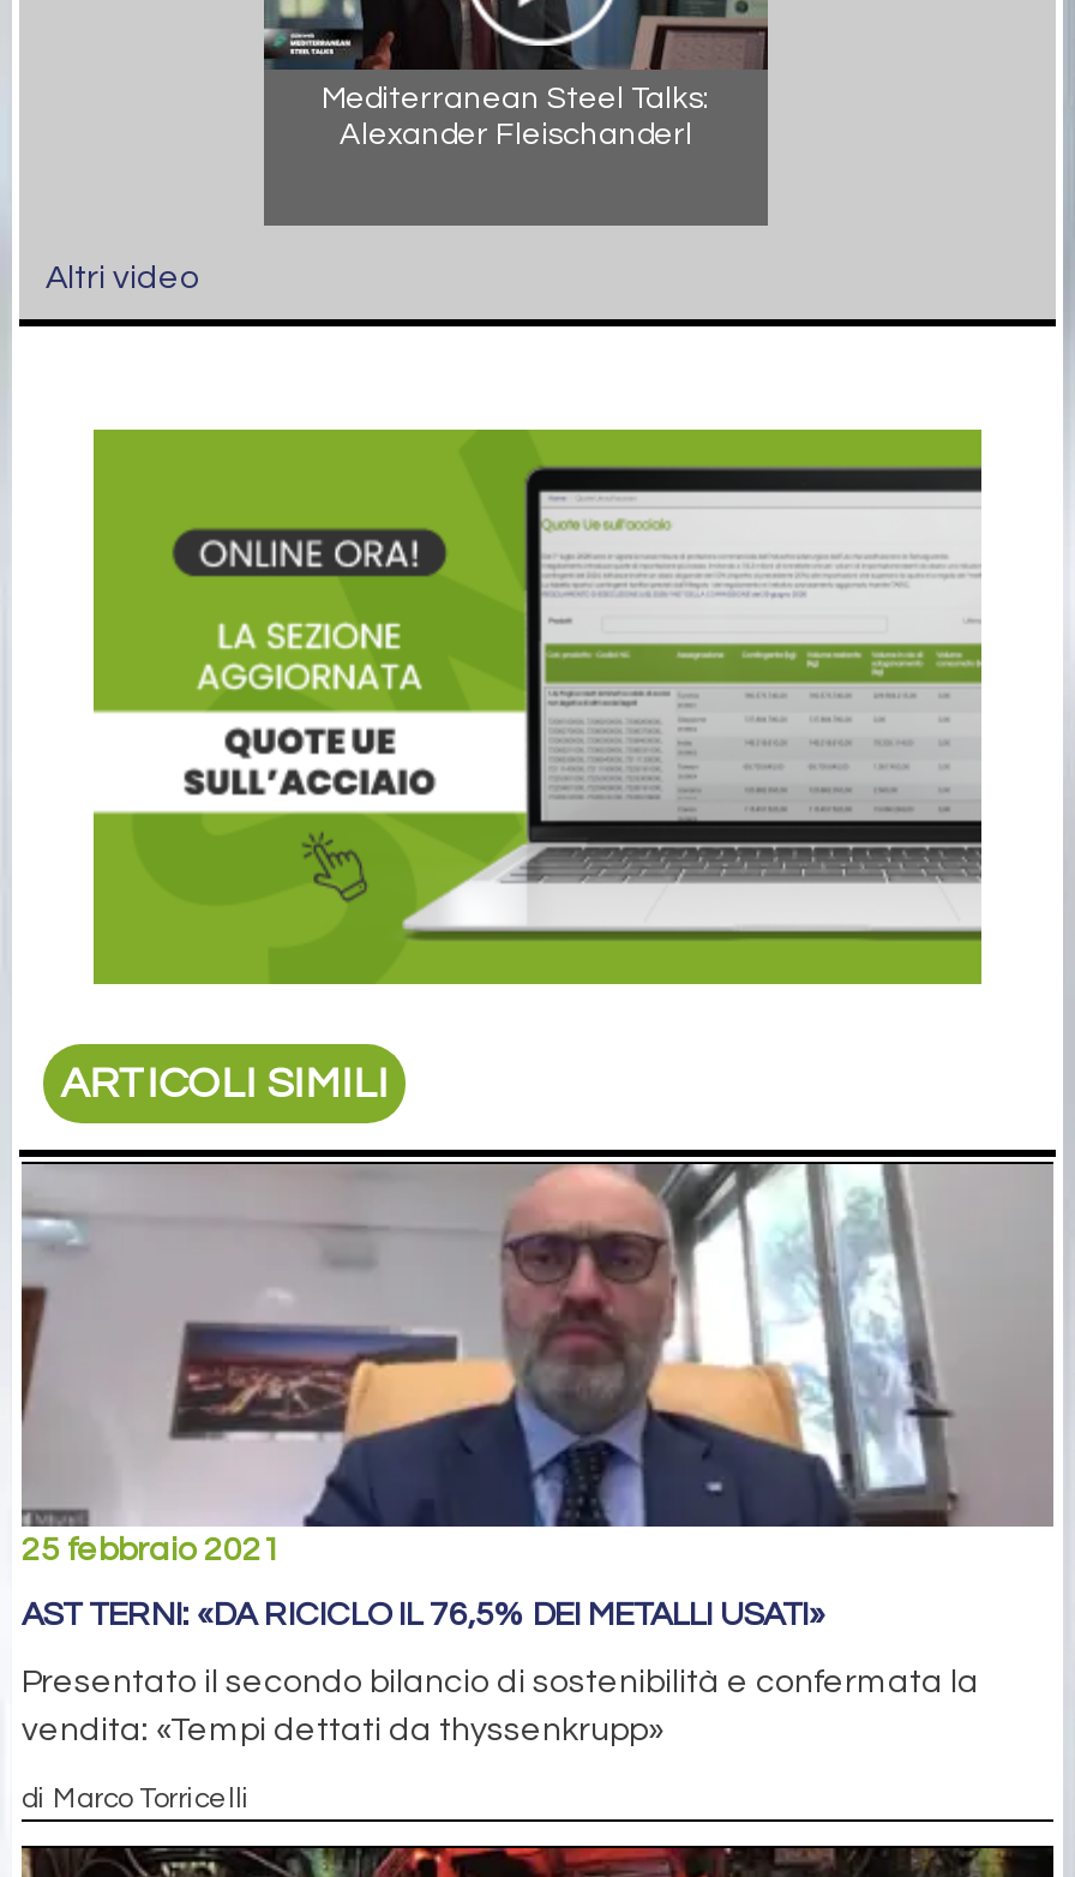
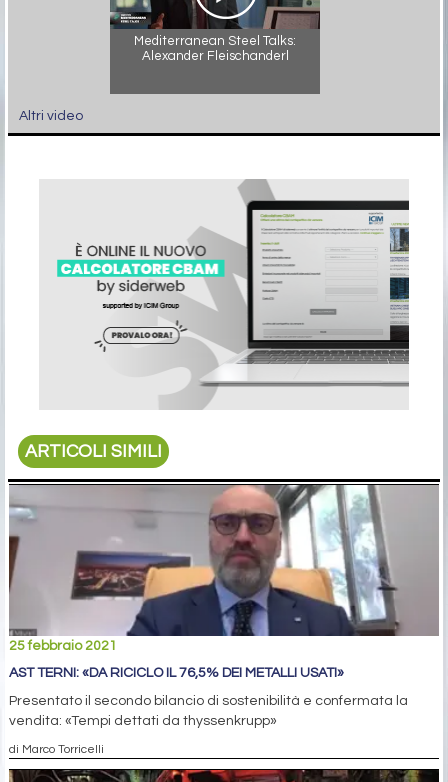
[91,427,984,987] [image] -> [39,179,410,410] [image]

